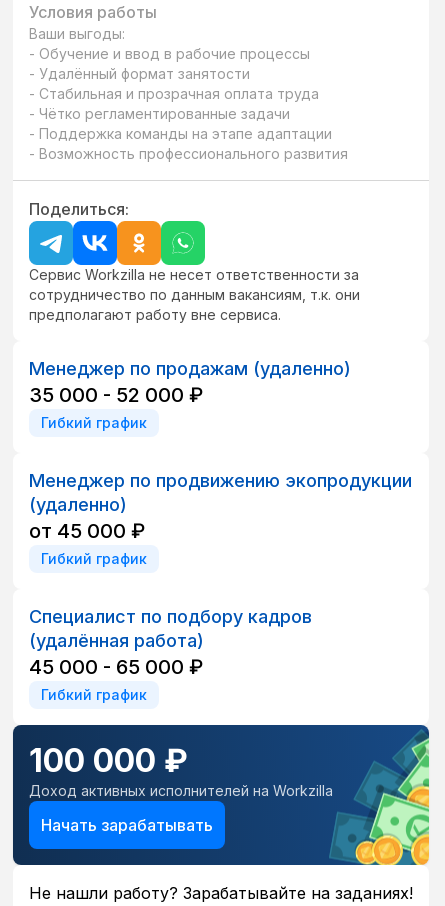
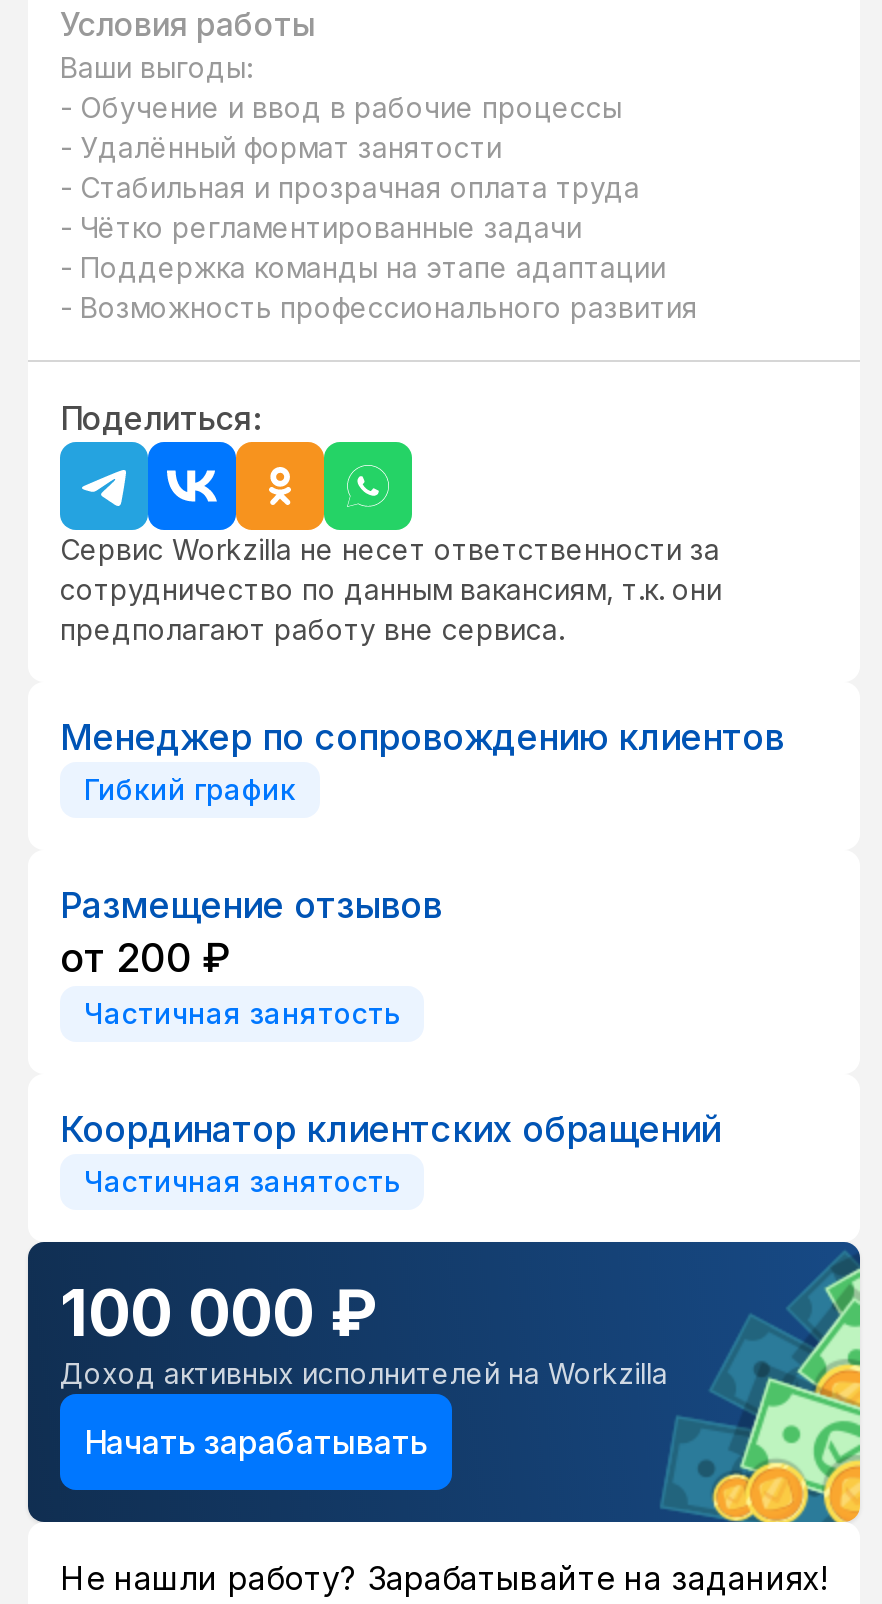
[29,358,351,407] Менеджер по продажам (удаленно) | 35 000 - 52 000 ₽ -> [60,716,784,758] Менеджер по сопровождению клиентов
[29,470,412,567] Менеджер по продвижению экопродукции | (удаленно) | от 45 000 ₽ | Гибкий график -> [60,884,442,1030] Размещение отзывов | от 200 ₽ | Частичная занятость
[29,606,312,703] Специалист по подбору кадров | (удалённая работа) | 45 000 - 65 000 ₽ | Гибкий график -> [60,1108,720,1198] Координатор клиентских обращений | Частичная занятость

